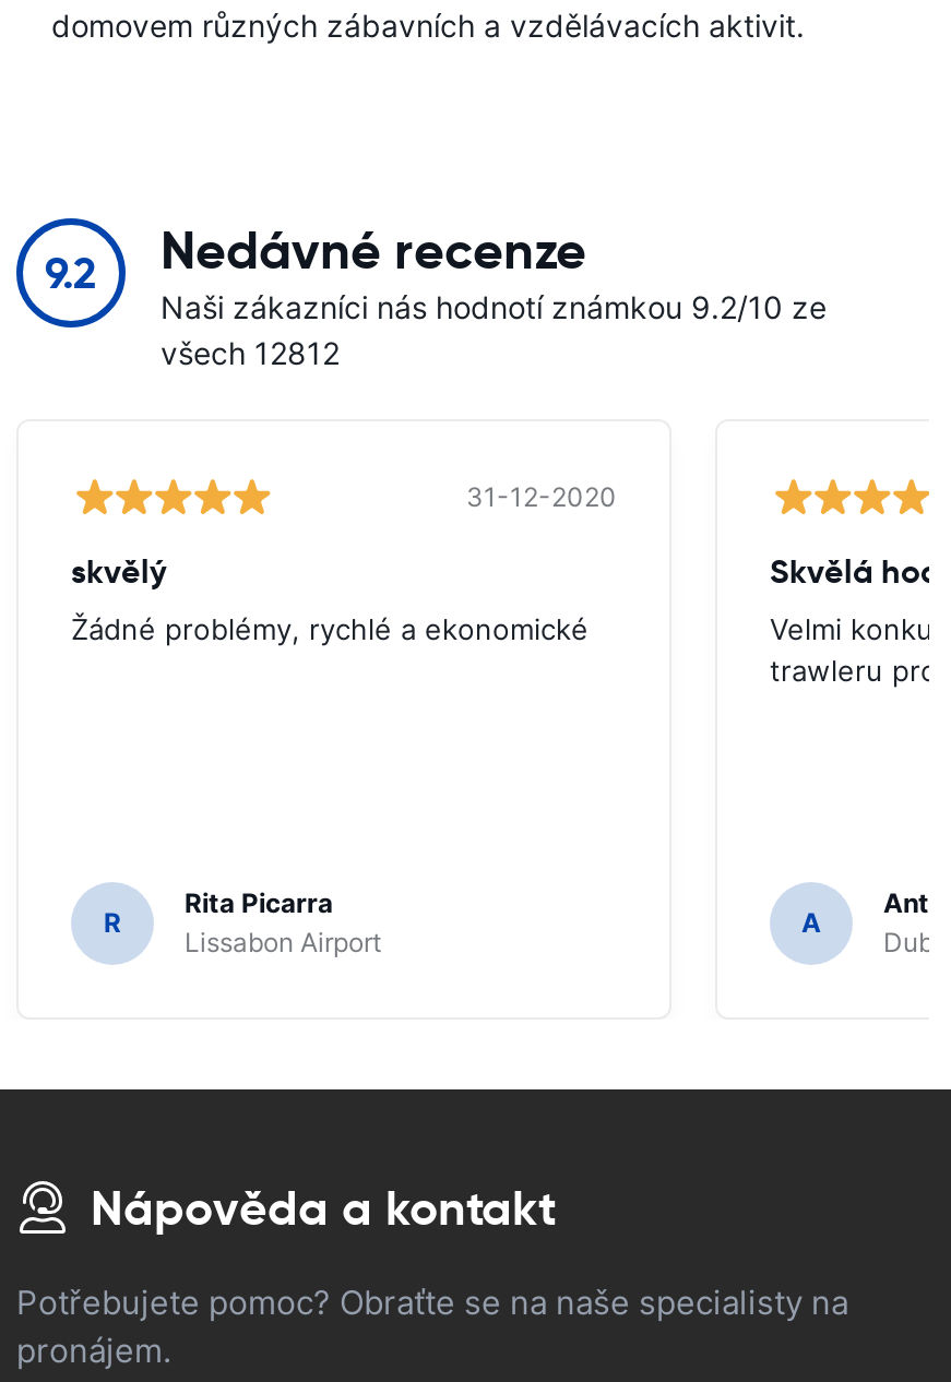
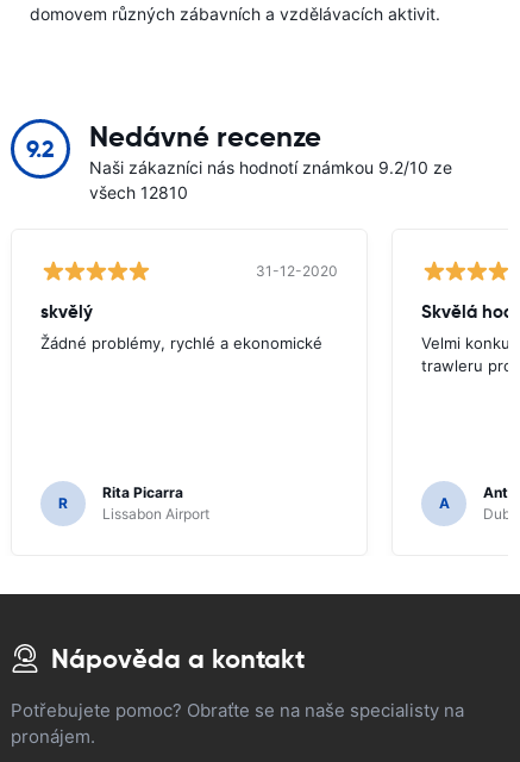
[161,334,340,371] všech 12812 -> [89,182,188,202] všech 12810

